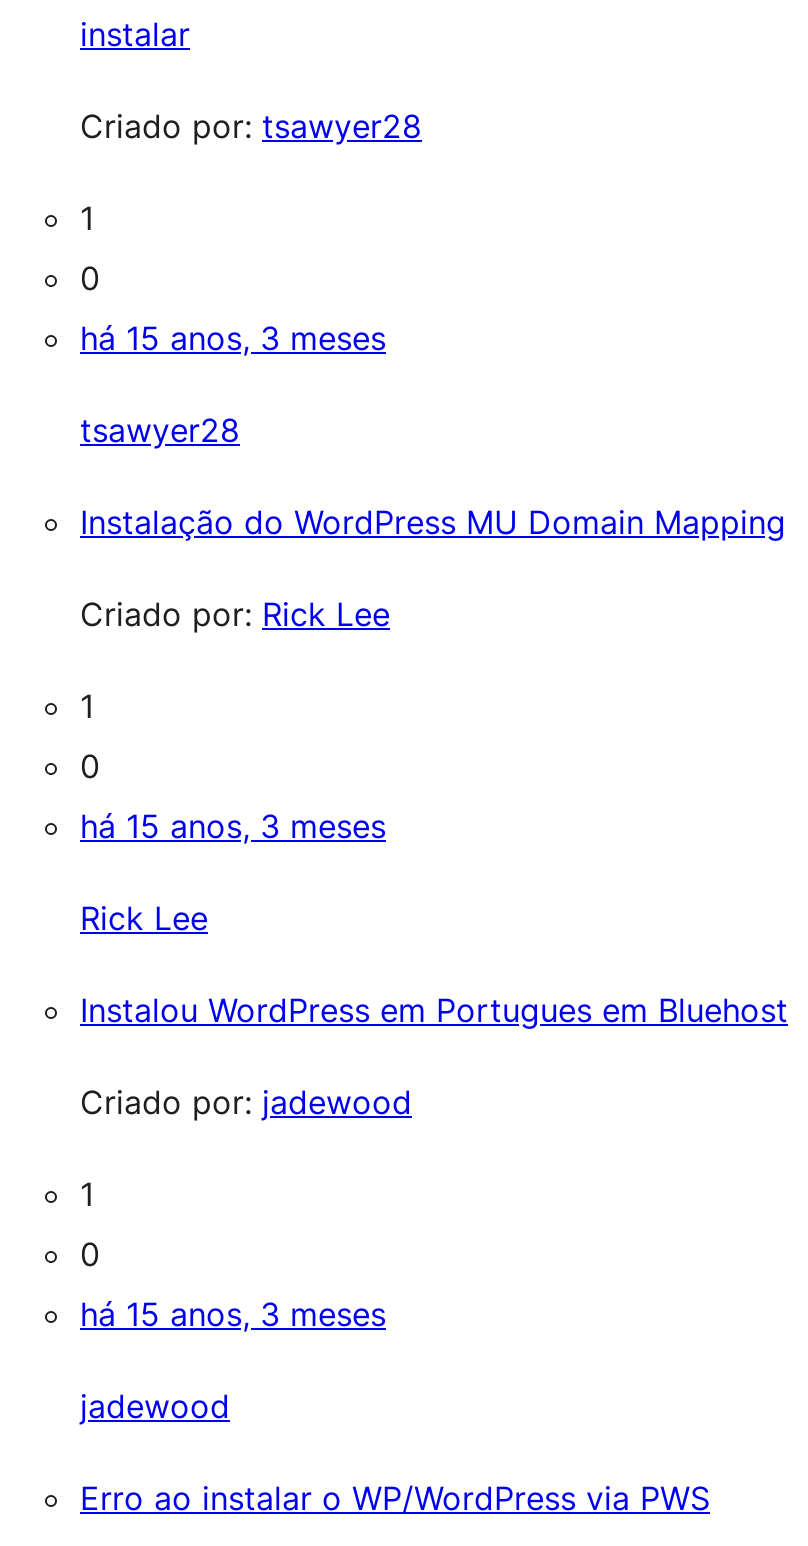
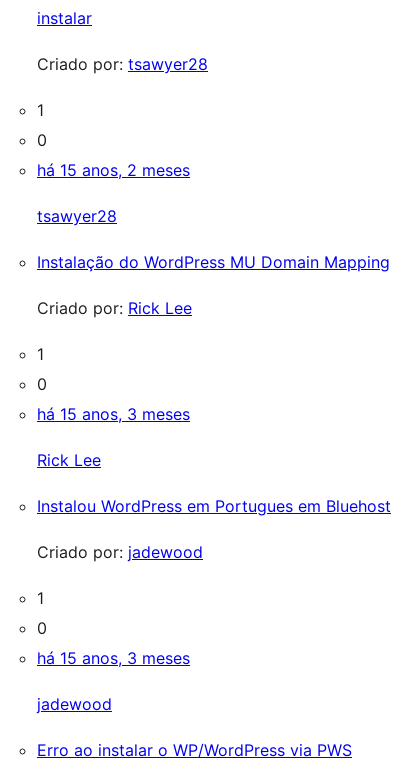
[80,318,386,358] há 15 anos, 3 meses -> [37,160,190,180] há 15 anos, 2 meses

